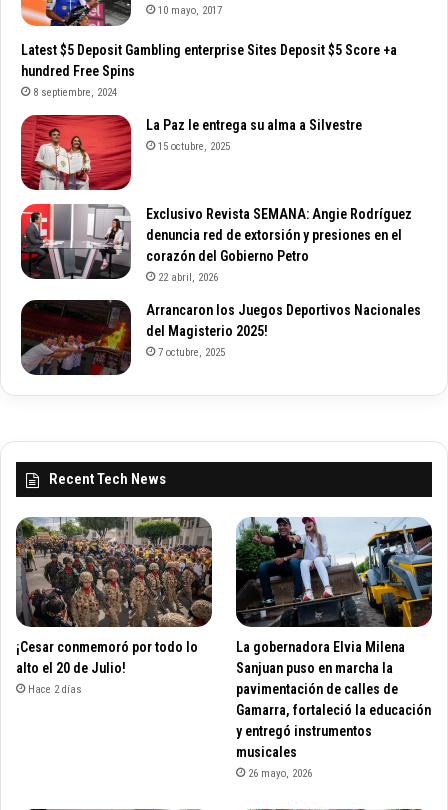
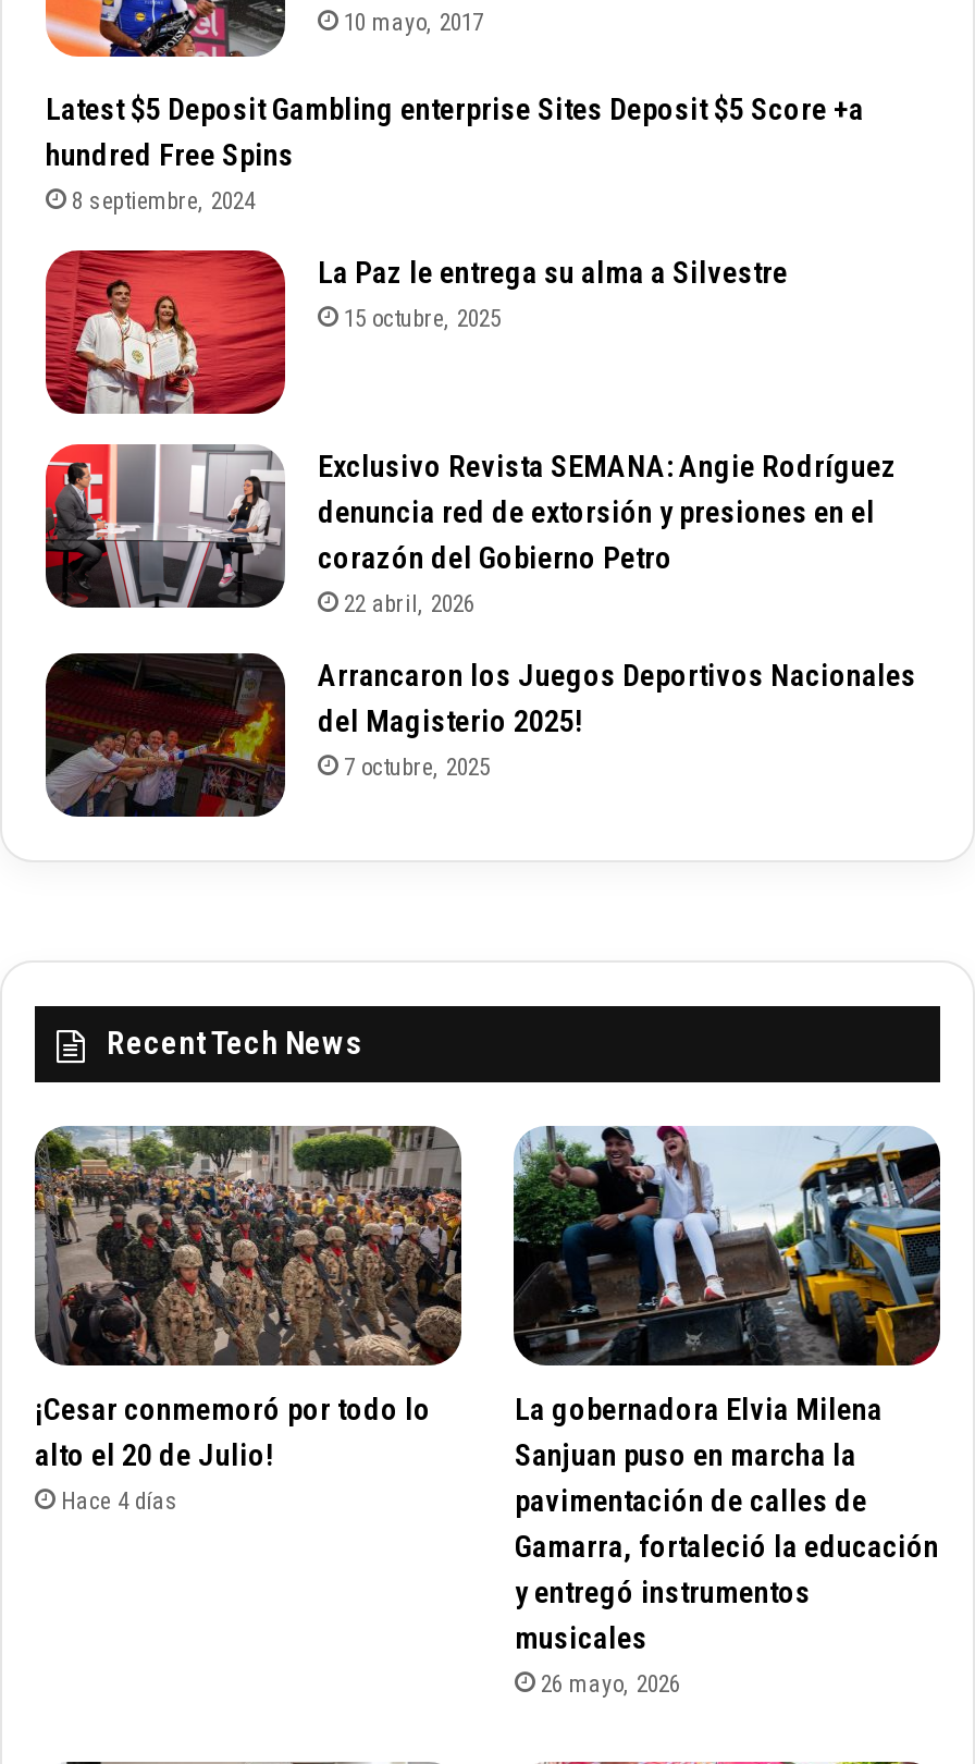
[28,683,82,696] Hace 2 días -> [61,1488,178,1516] Hace 4 días

